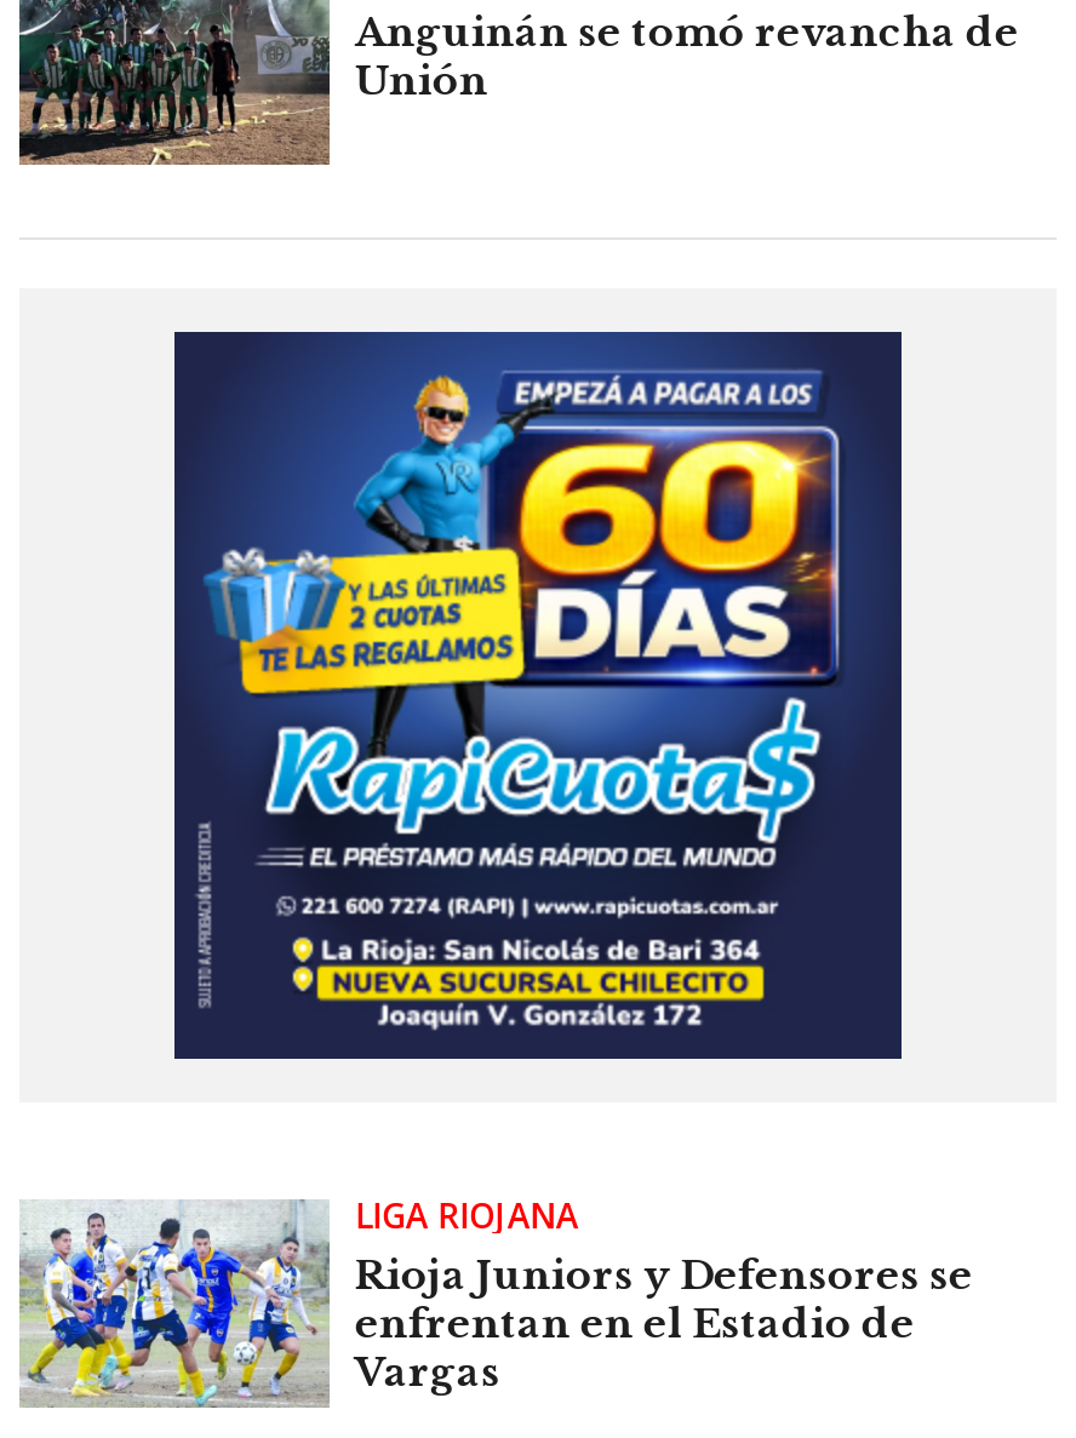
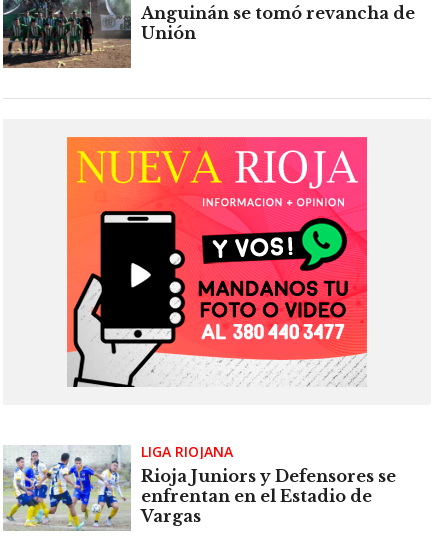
[172,330,904,1061] [image] -> [66,136,368,387] [image]

